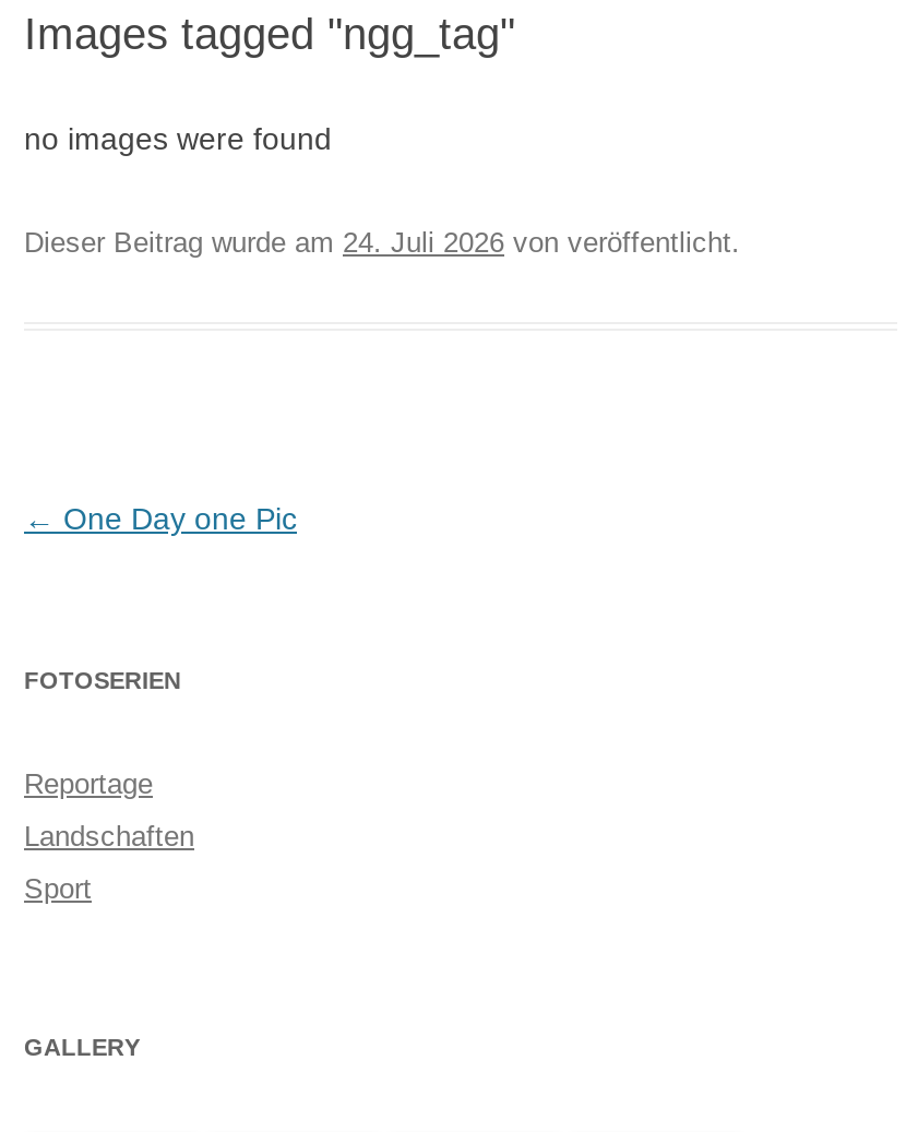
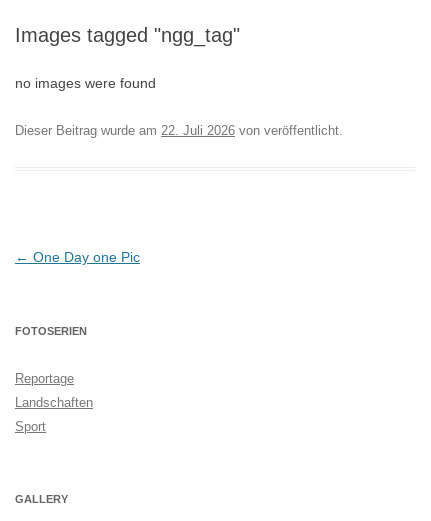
[24,226,740,259] Dieser Beitrag wurde am 24. Juli 2026 von veröffentlicht. -> [15,123,343,138] Dieser Beitrag wurde am 22. Juli 2026 von veröffentlicht.

